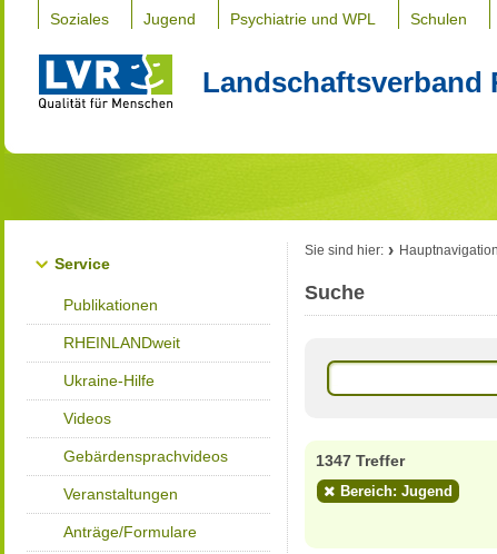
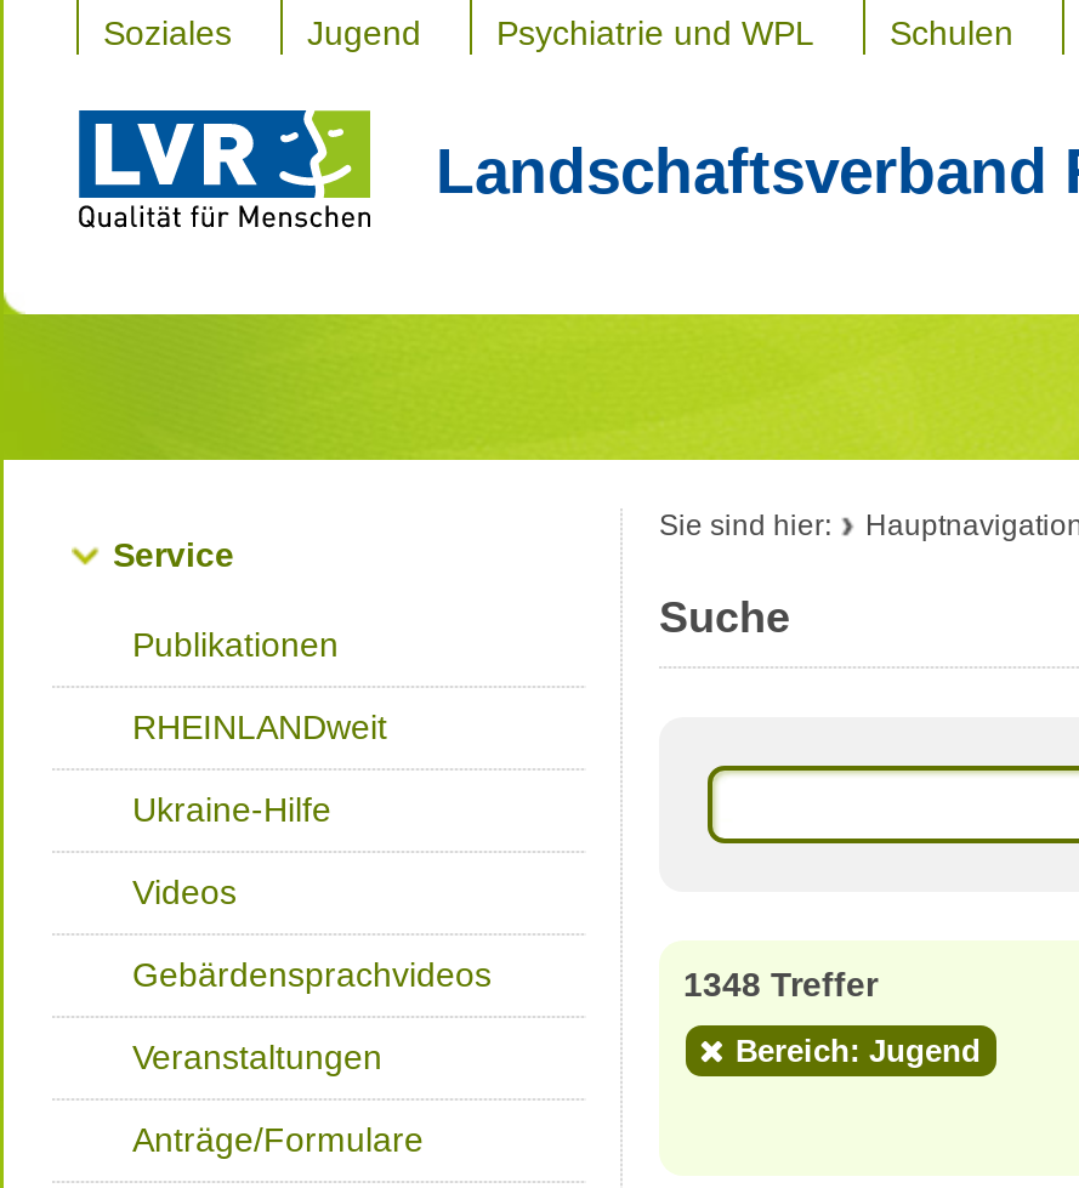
[316,452,405,469] 1347 Treffer -> [683,965,878,1004] 1348 Treffer

